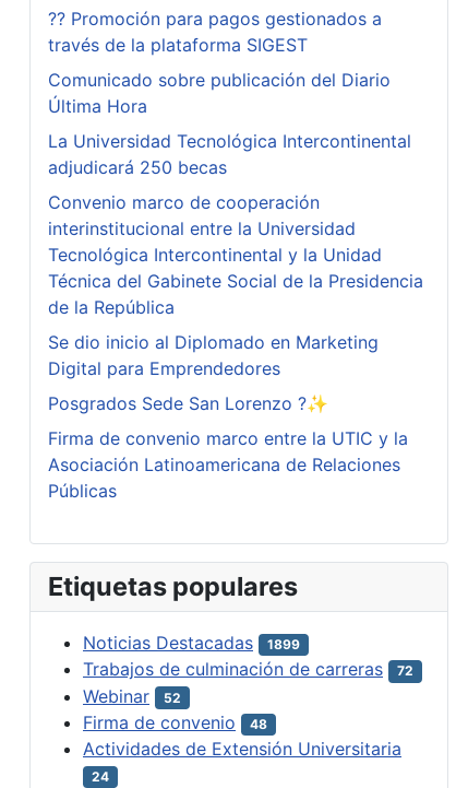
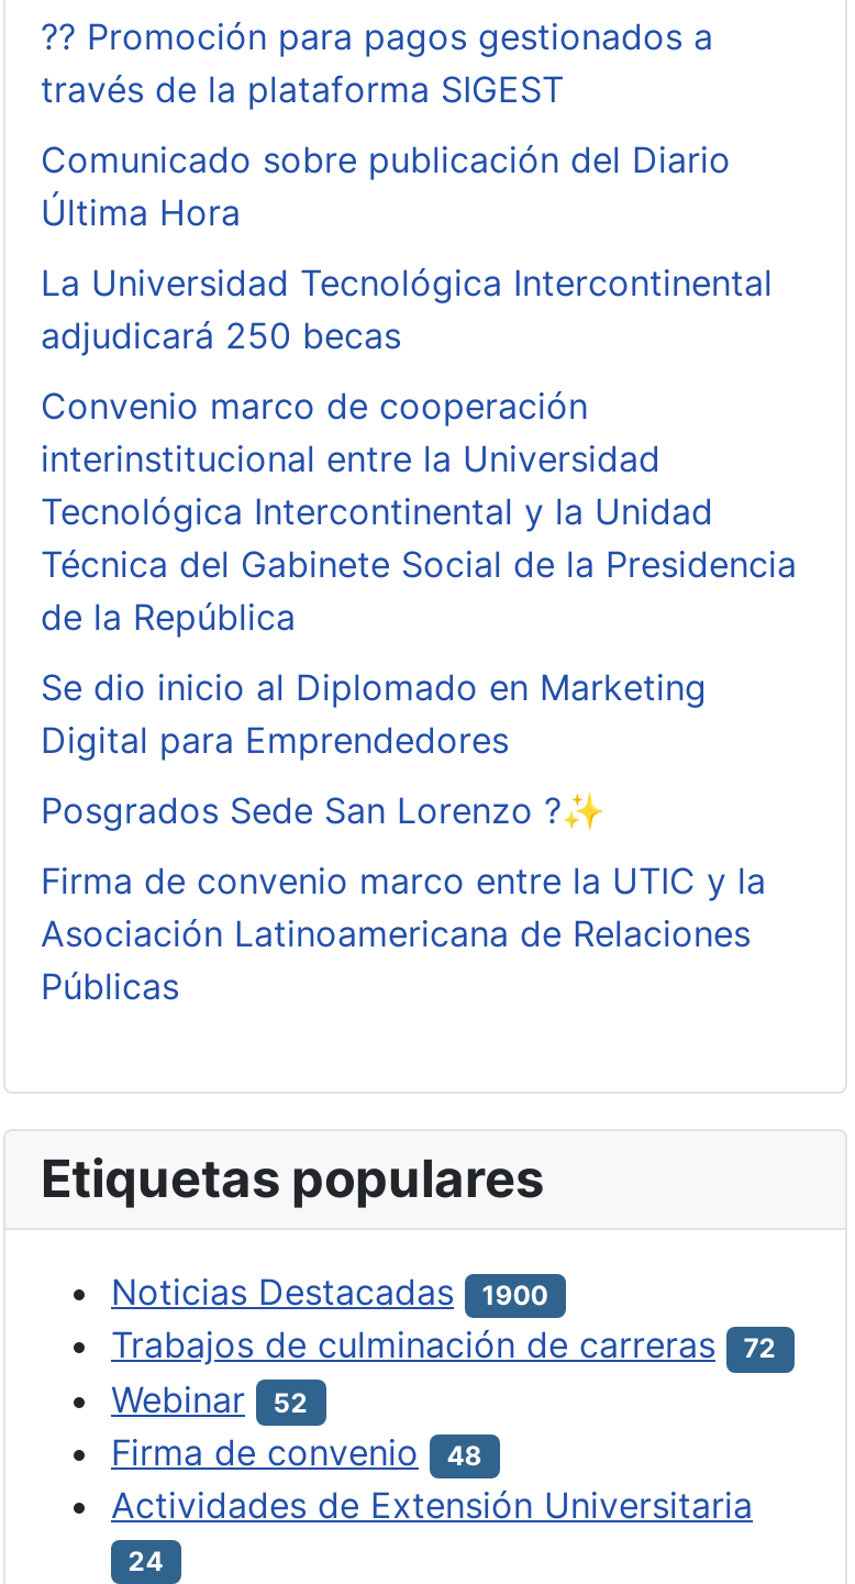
[83,632,300,654] Noticias Destacadas 1899 -> [111,1270,548,1314] Noticias Destacadas 1900

